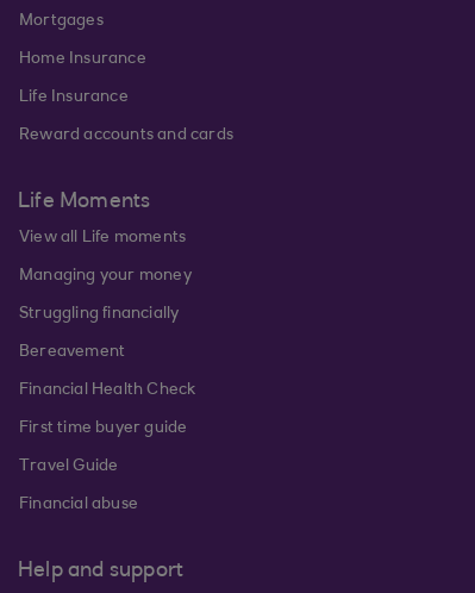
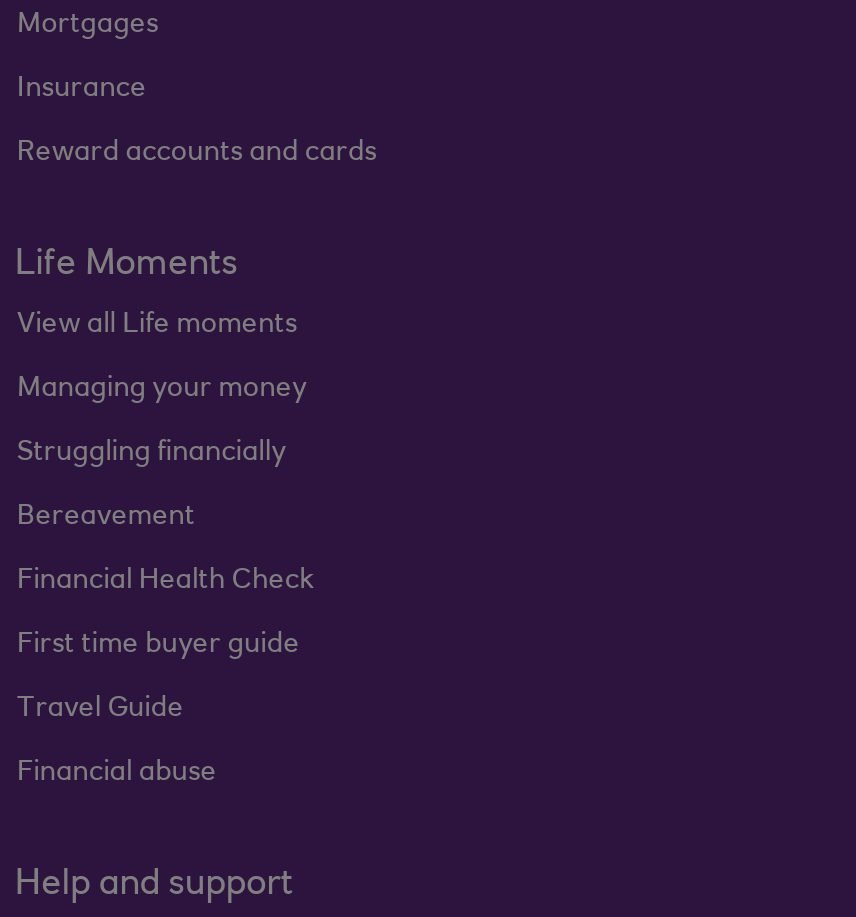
[19,51,146,106] Home Insurance | Life Insurance -> [17,76,147,104] Insurance

